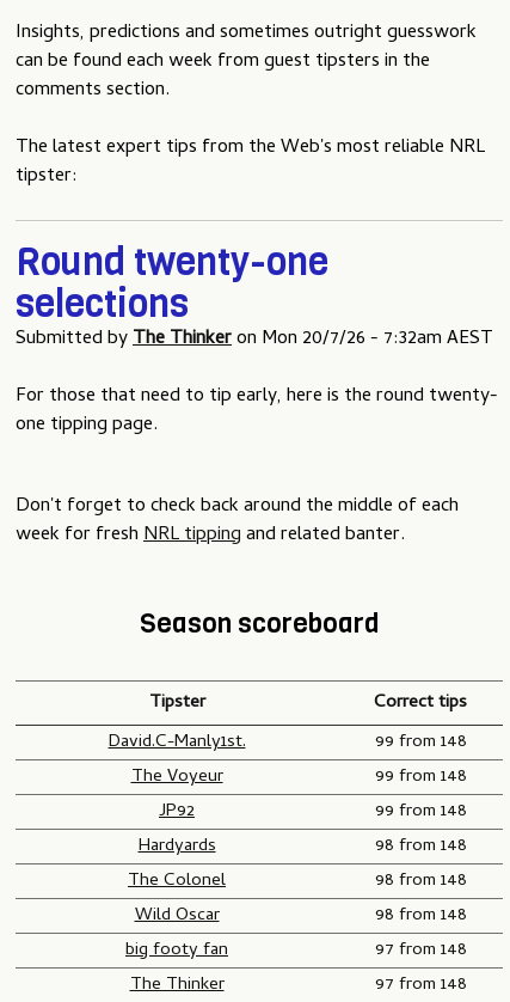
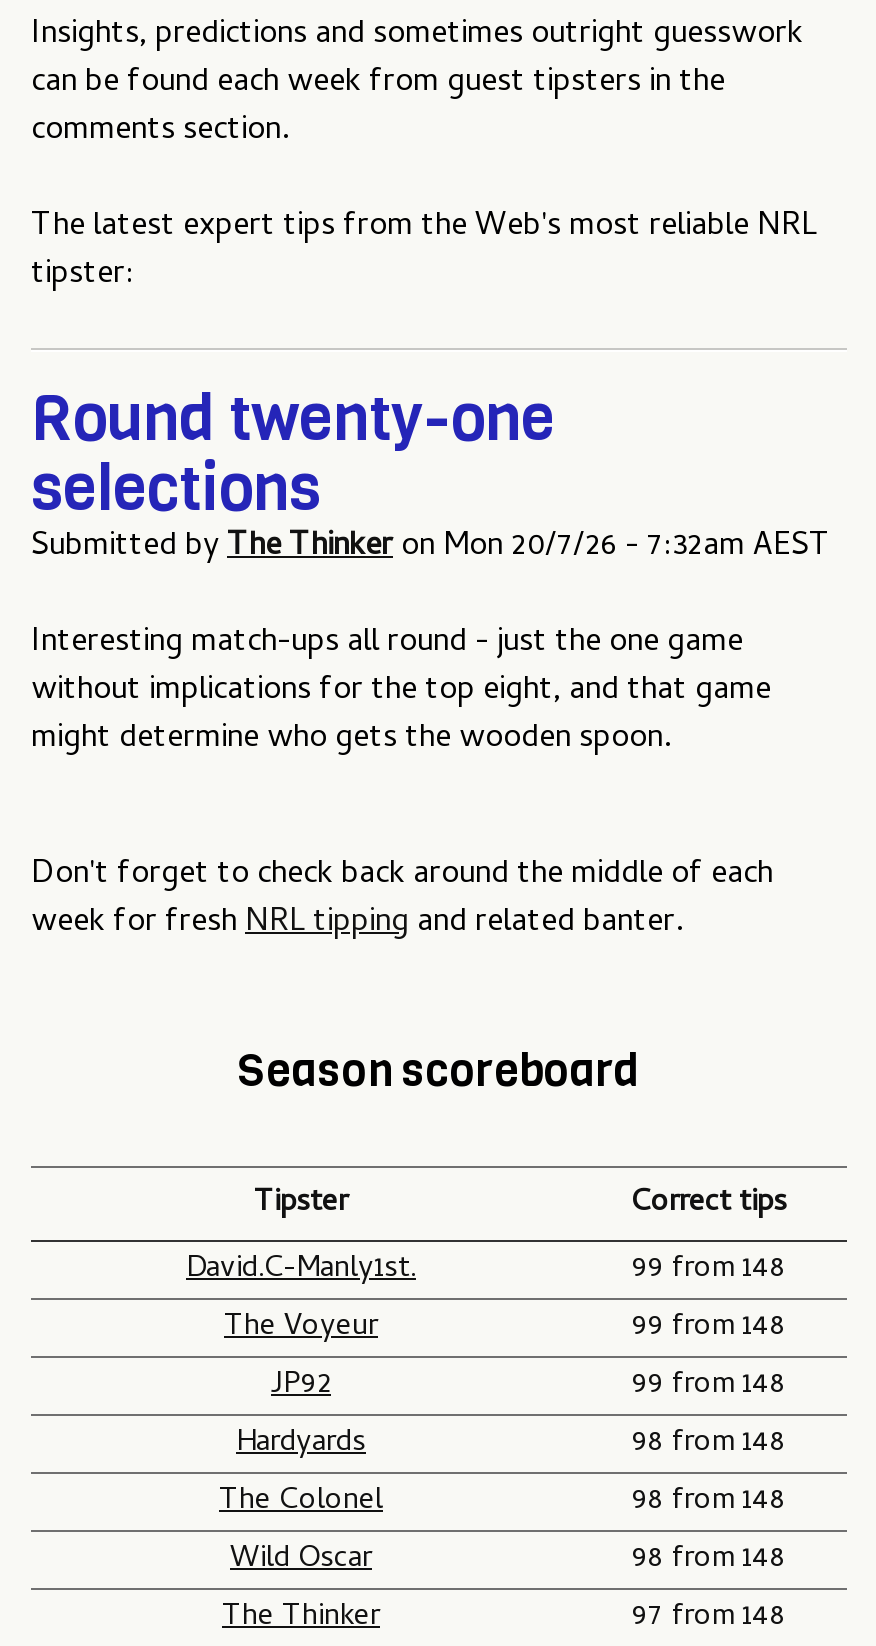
[16,382,498,441] For those that need to tip early, here is the round twenty- | one tipping page. -> [31,618,771,766] Interesting match-ups all round - just the one game | without implications for the top eight, and that game | might determine who gets the wooden spoon.
moved [16,492,467,930] -> [31,850,787,1583]: Don't forget to check back around the middle of each | week for fresh NRL tipping and related banter. | Season scoreboard | ... | Wild Oscar | 98 from 148
[125,936,466,964] big footy fan | 97 from 148 -> none

